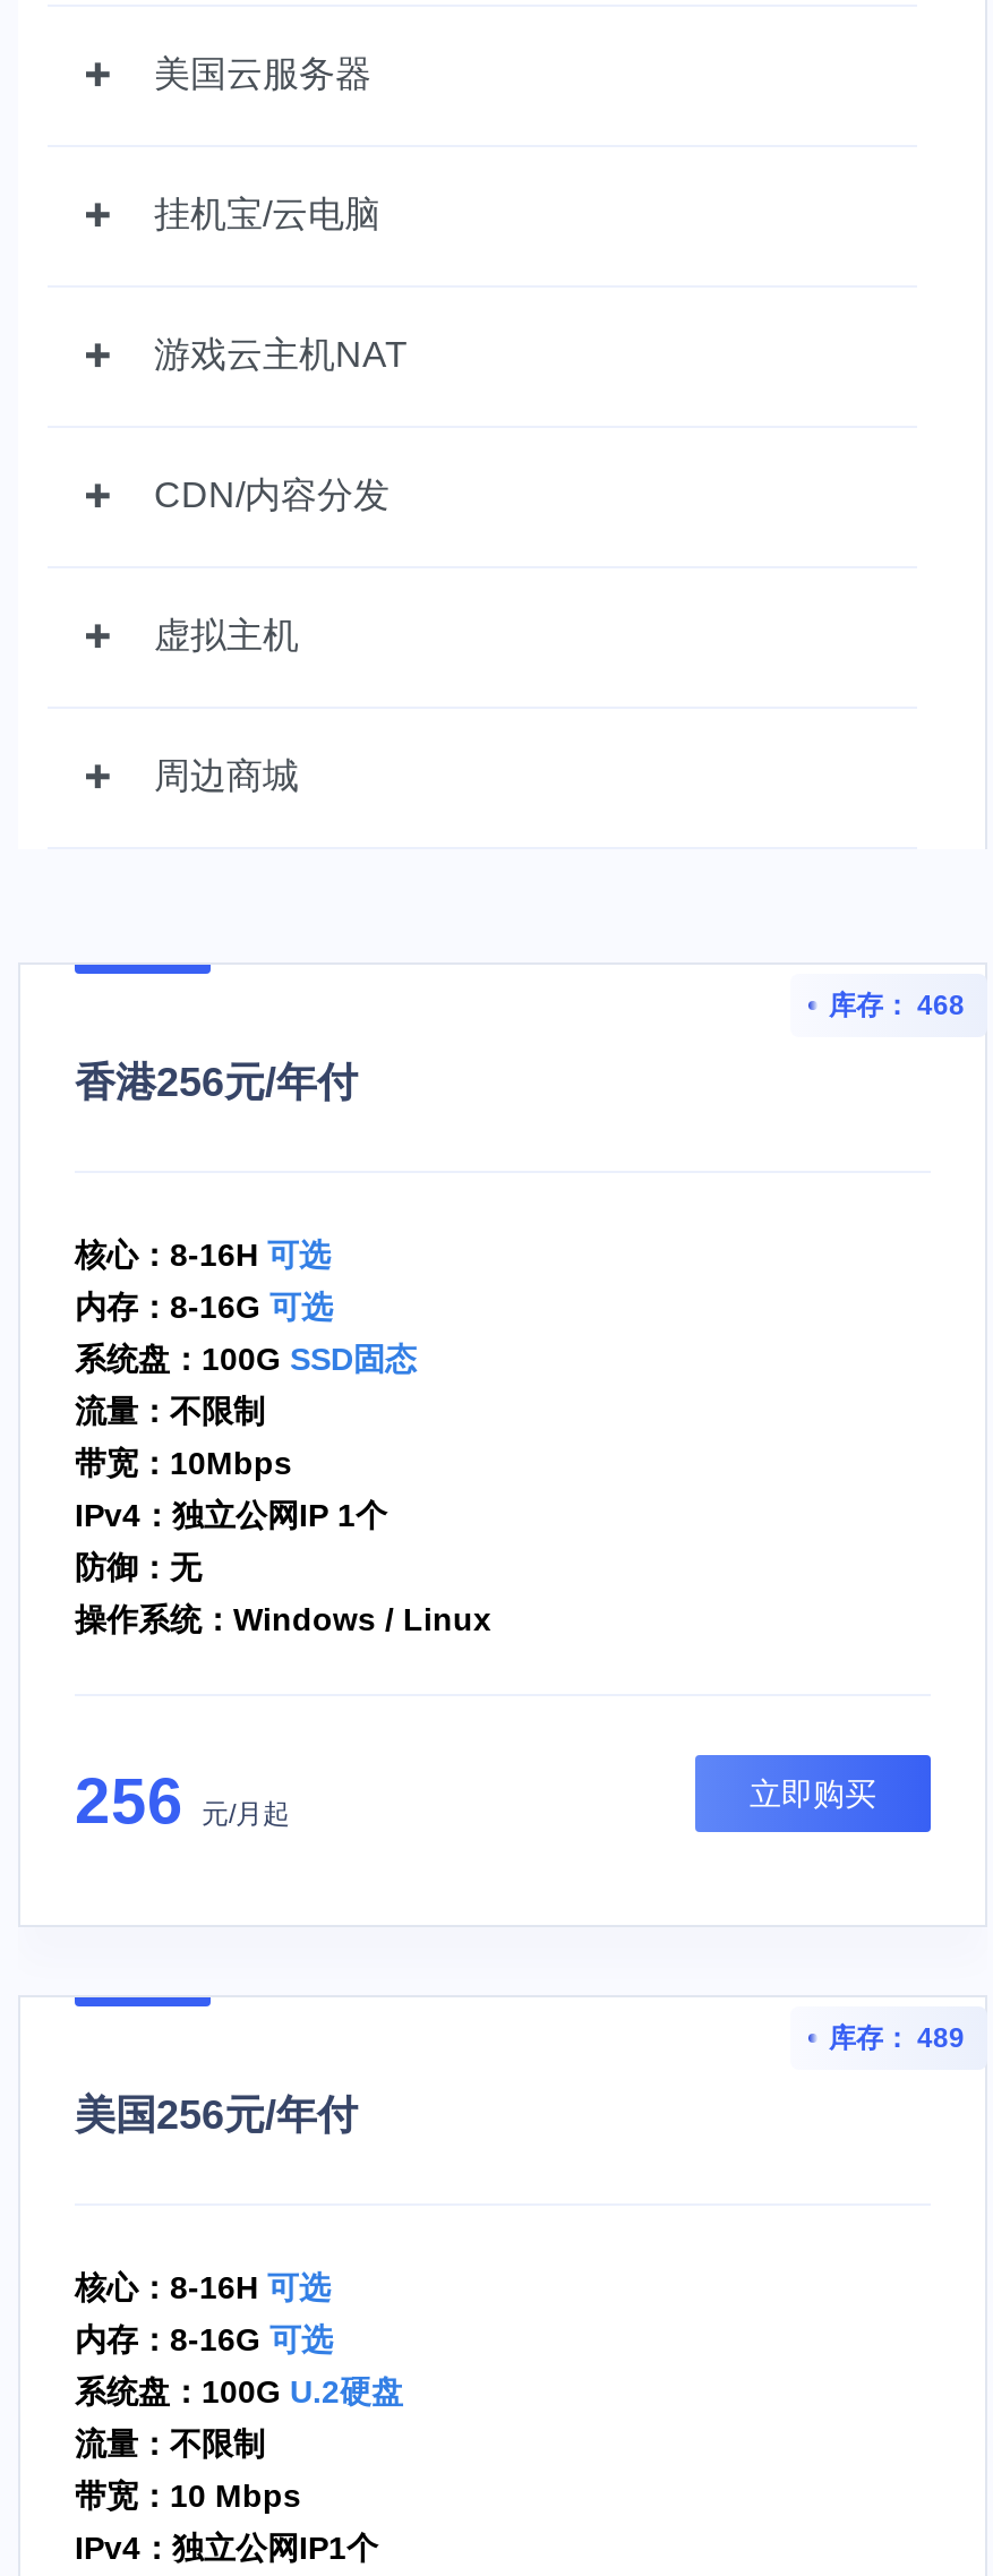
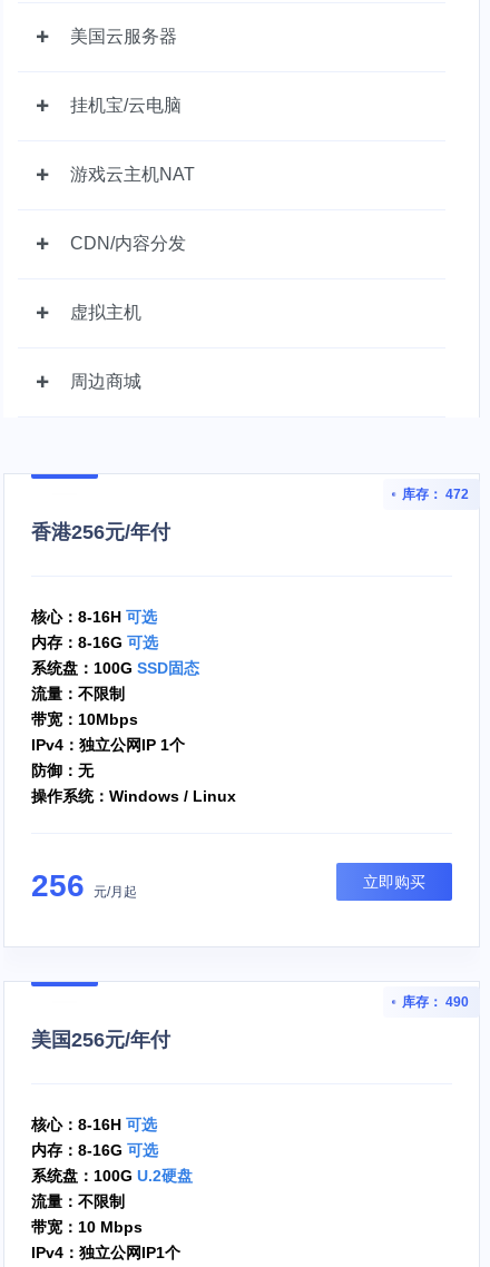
[829,990,965,1021] 库存： 468 -> [402,487,469,502] 库存： 472
[829,2022,965,2054] 库存： 489 -> [402,994,469,1010] 库存： 490

